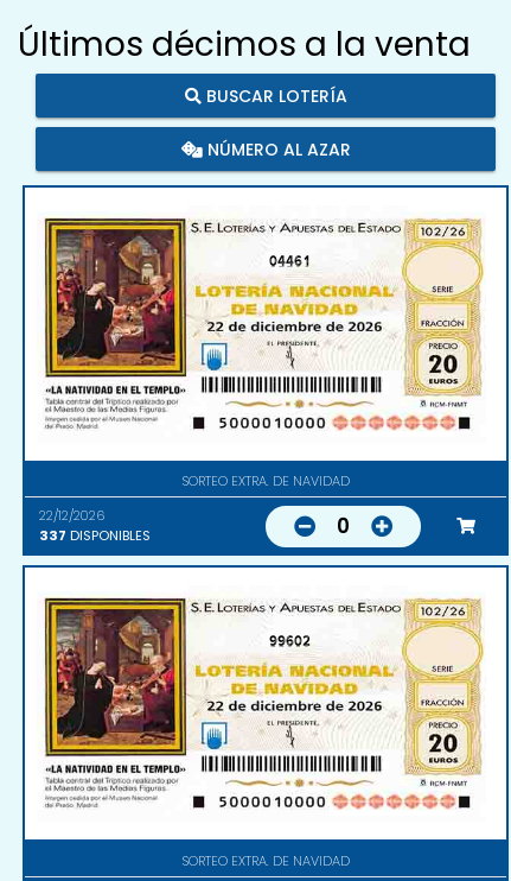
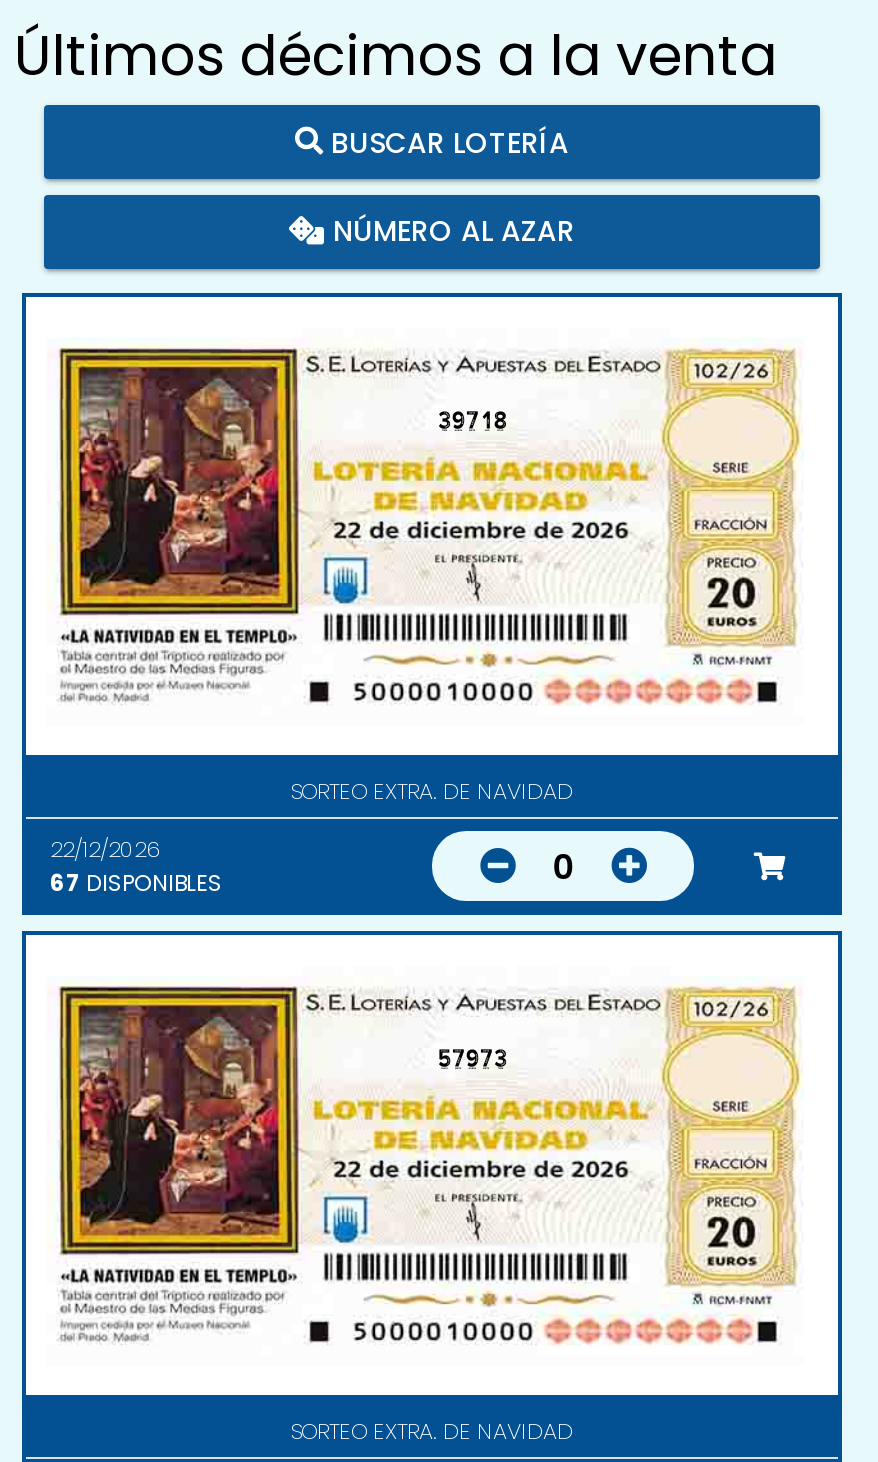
[269,252,310,271] 04461 -> [438,404,508,436] 39718
[39,526,151,545] 337 DISPONIBLES -> [50,867,222,899] 67 DISPONIBLES
[269,631,310,650] 99602 -> [438,1044,508,1076] 57973

